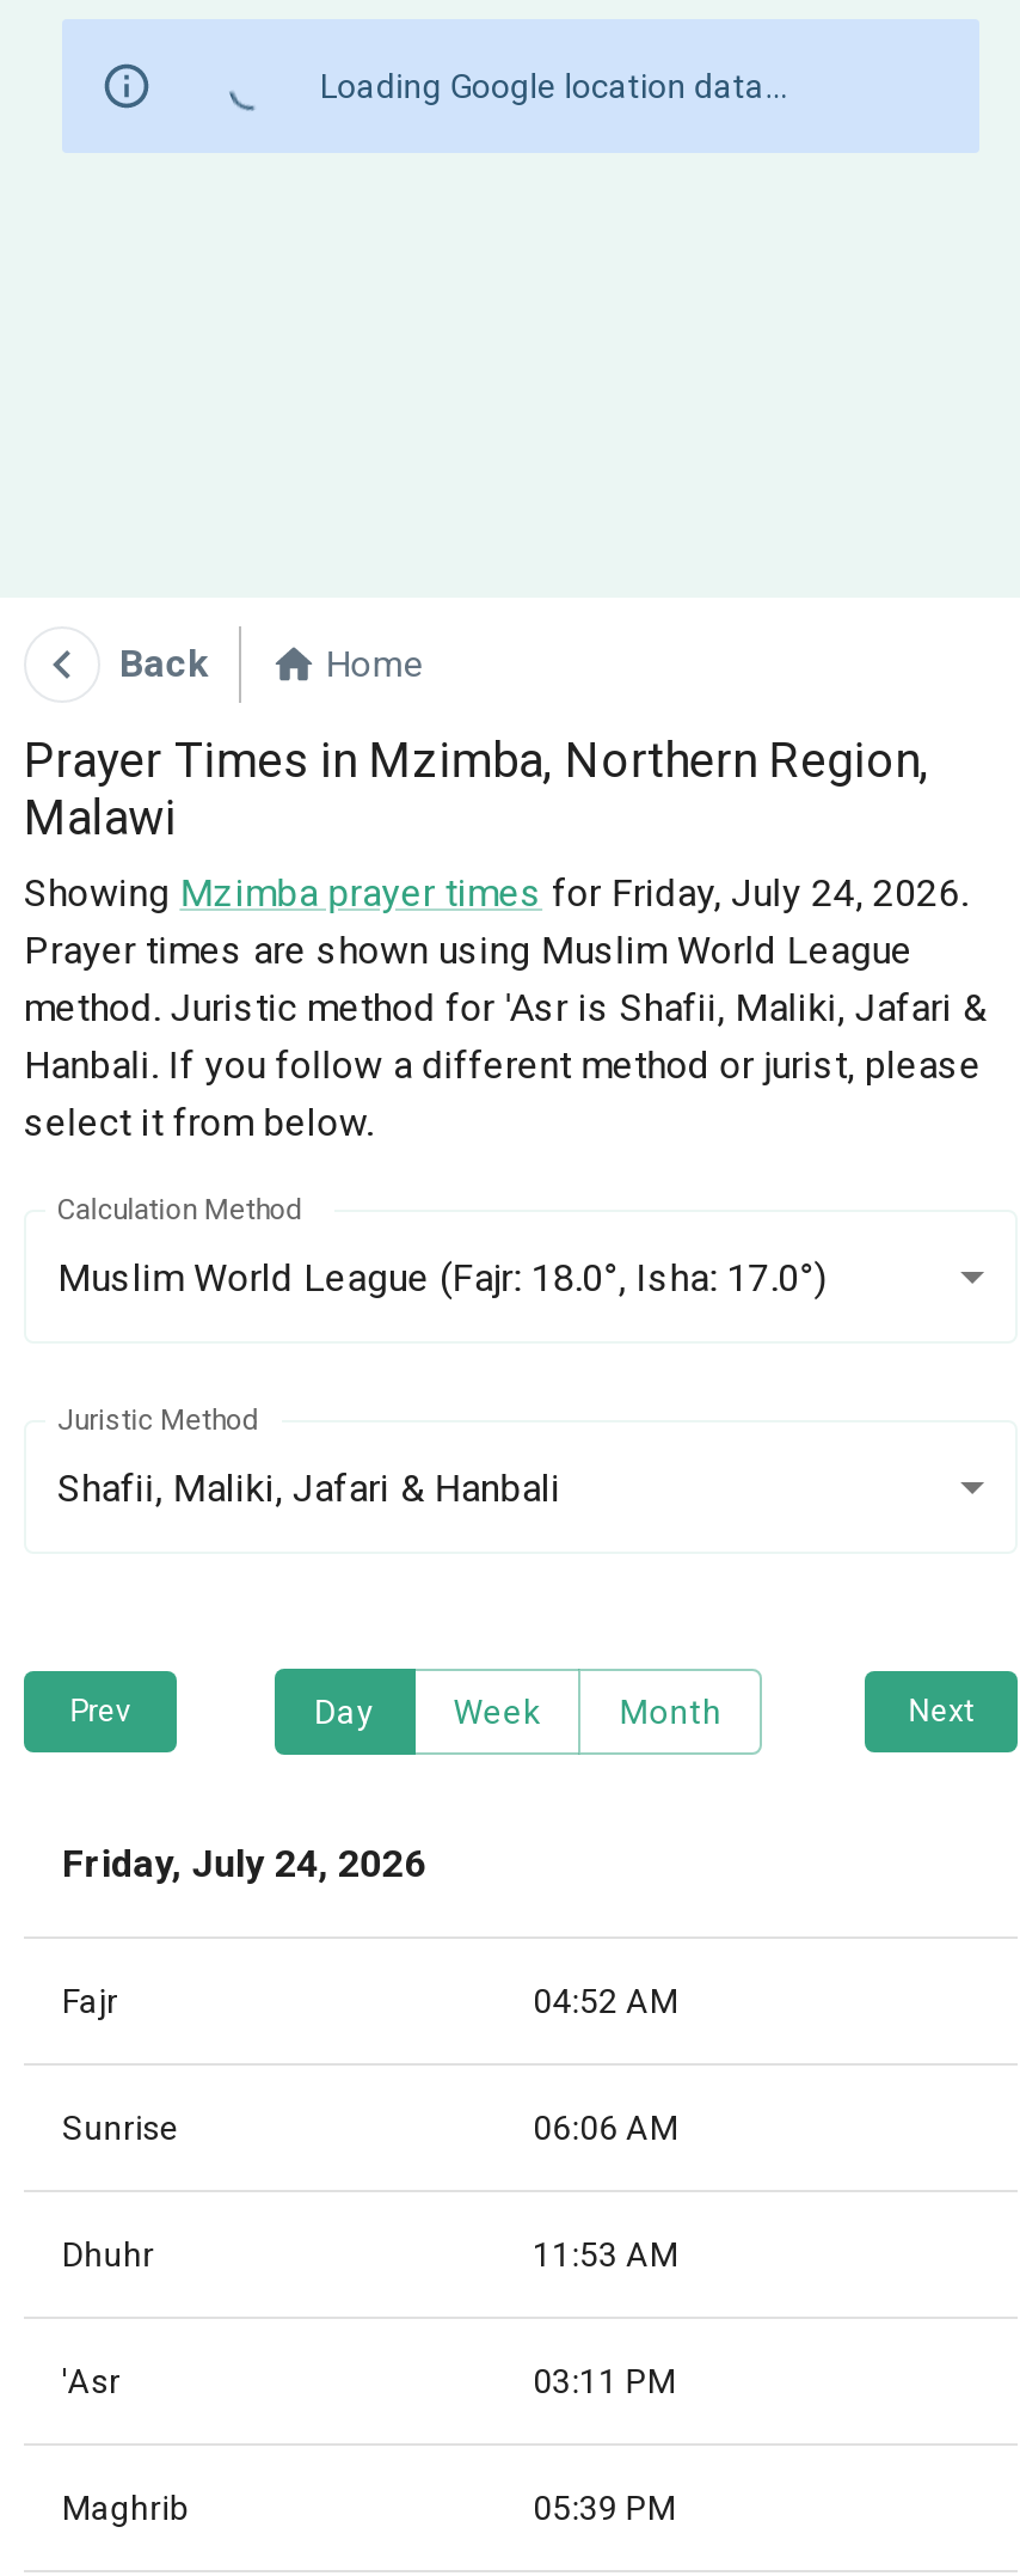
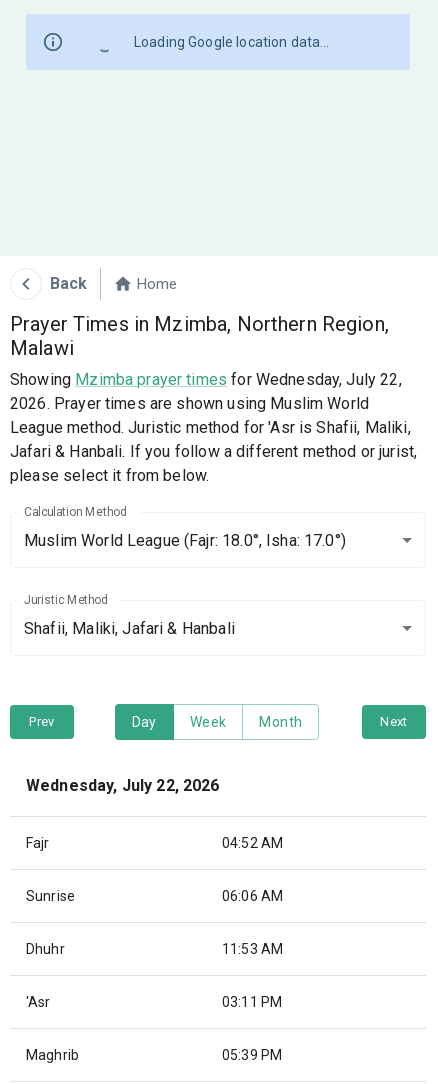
[24,870,987,1145] Showing Mzimba prayer times for Friday, July 24, 2026. | Prayer times are shown using Muslim World League | method. Juristic method for 'Asr is Shafii, Maliki, Jafari & | Hanbali. If you follow a different method or jurist, please | select it from below. -> [10,370,417,485] Showing Mzimba prayer times for Wednesday, July 22, | 2026. Prayer times are shown using Muslim World | League method. Juristic method for 'Asr is Shafii, Maliki, | Jafari & Hanbali. If you follow a different method or jurist, | please select it from below.
[62,1841,426,1886] Friday, July 24, 2026 -> [26,776,220,795] Wednesday, July 22, 2026

